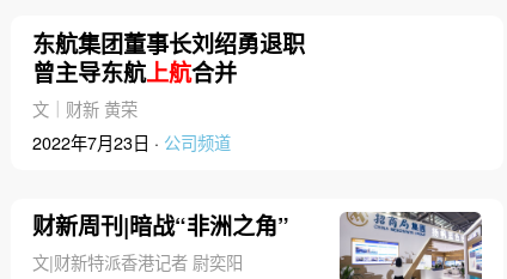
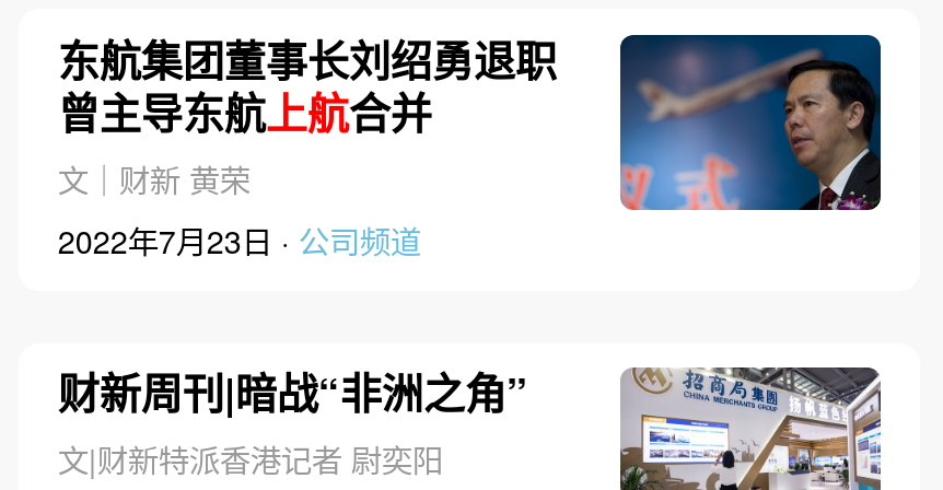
none -> [618,33,883,212] [image]

